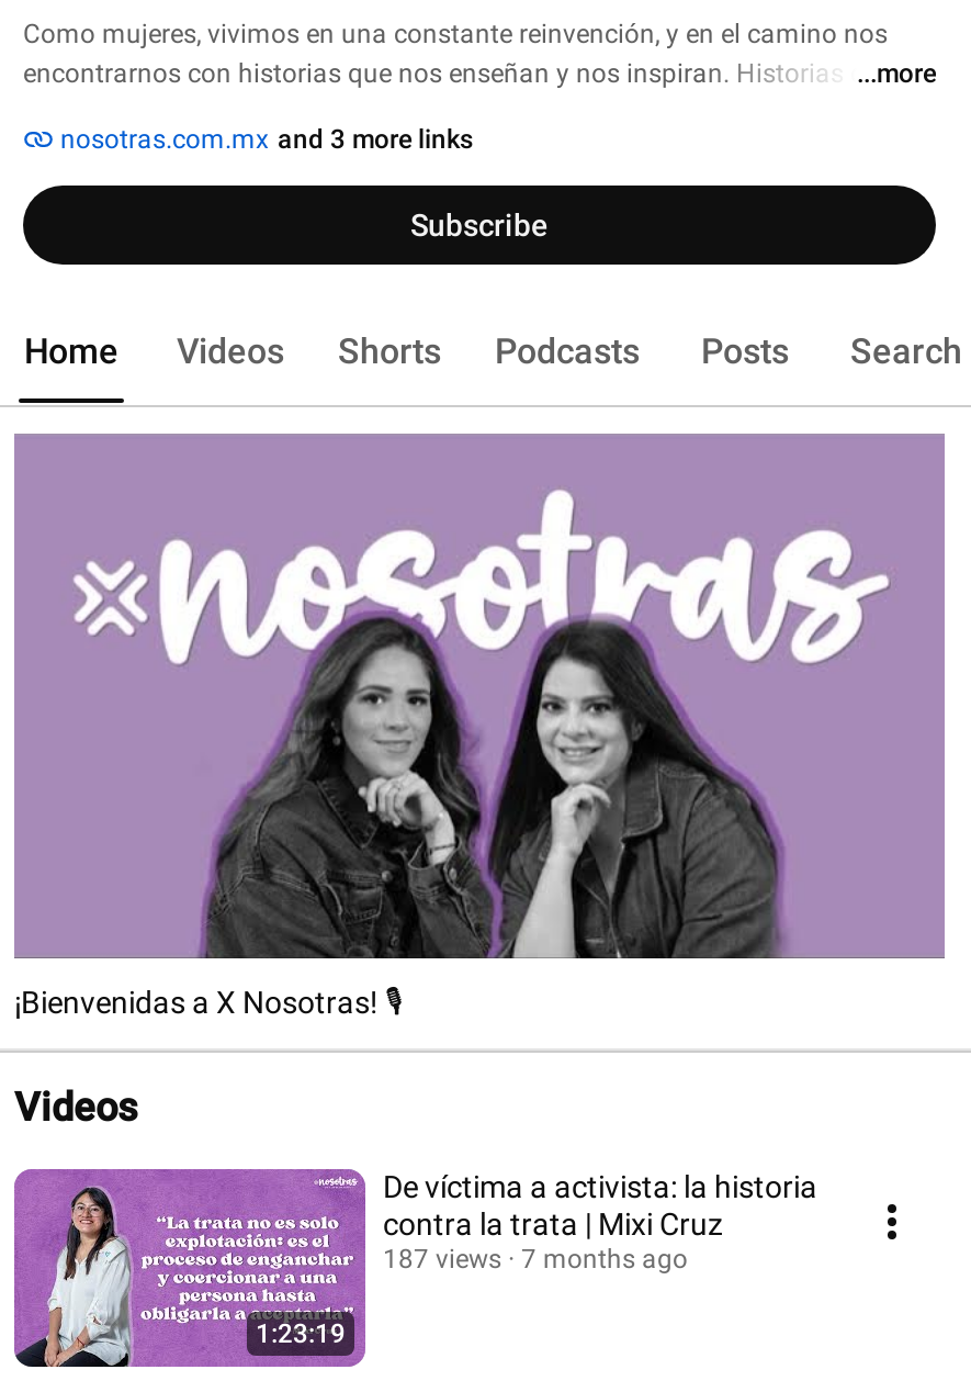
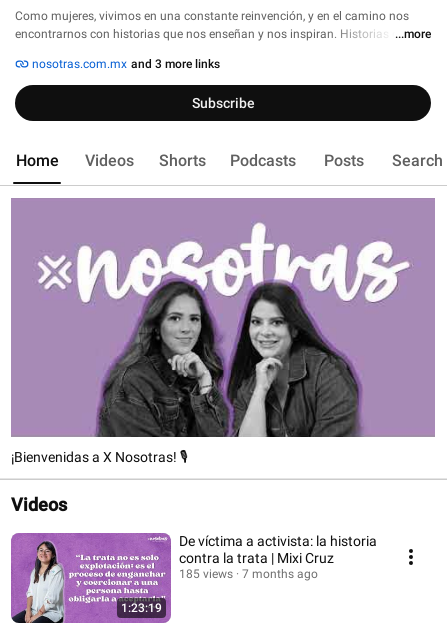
[383,1243,688,1273] 187 views 7 months ago -> [179,566,318,580] 185 views 7 months ago

